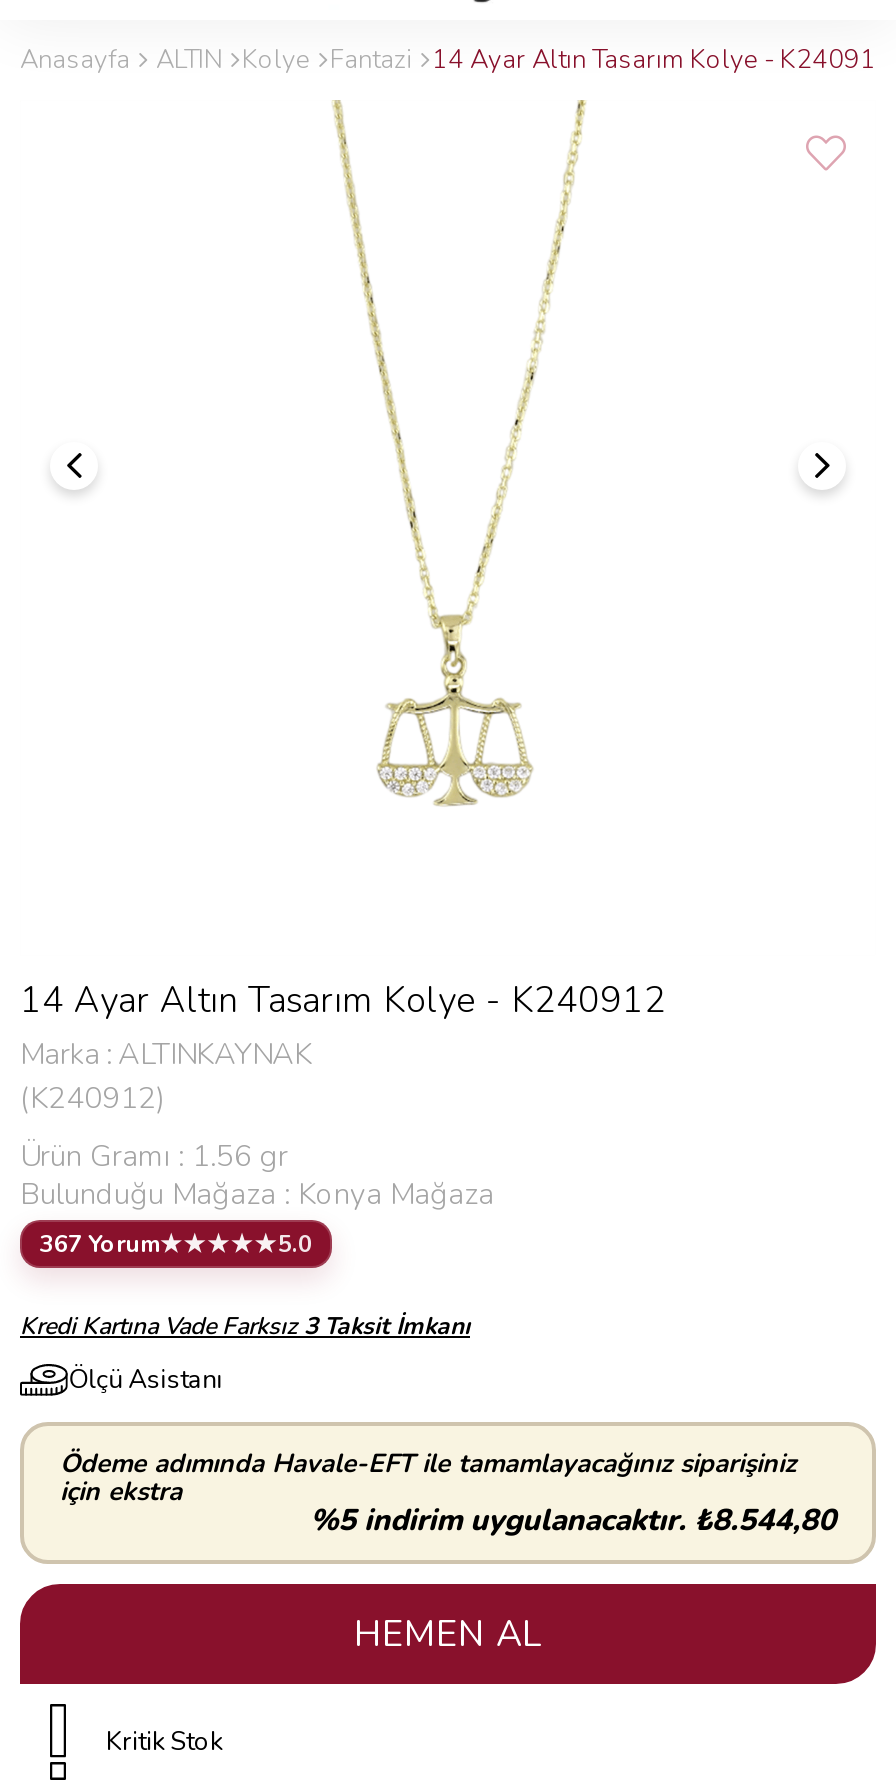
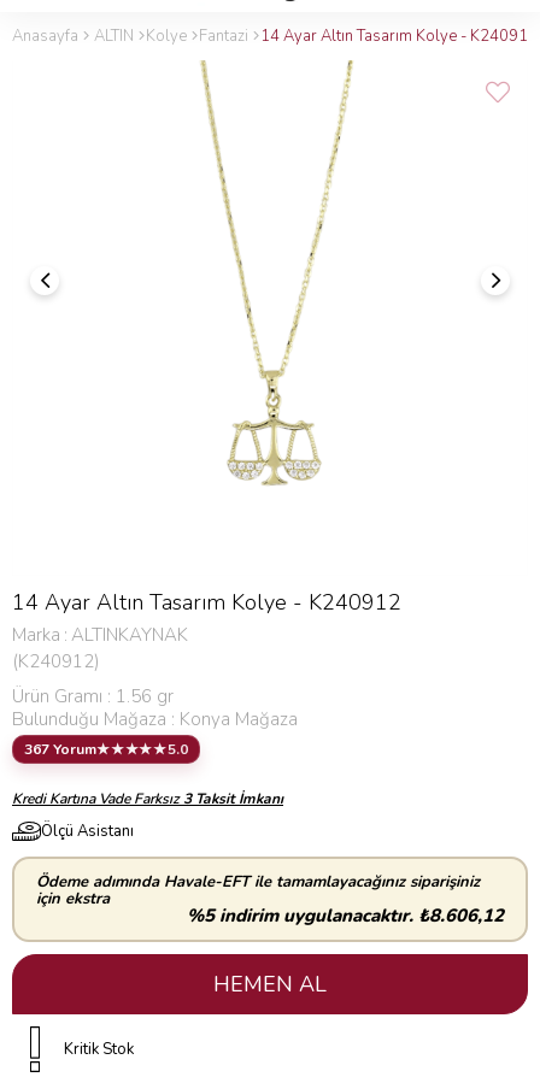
[310,1500,836,1540] %5 indirim uygulanacaktır. ₺8.544,80 -> [187,904,504,928] %5 indirim uygulanacaktır. ₺8.606,12

